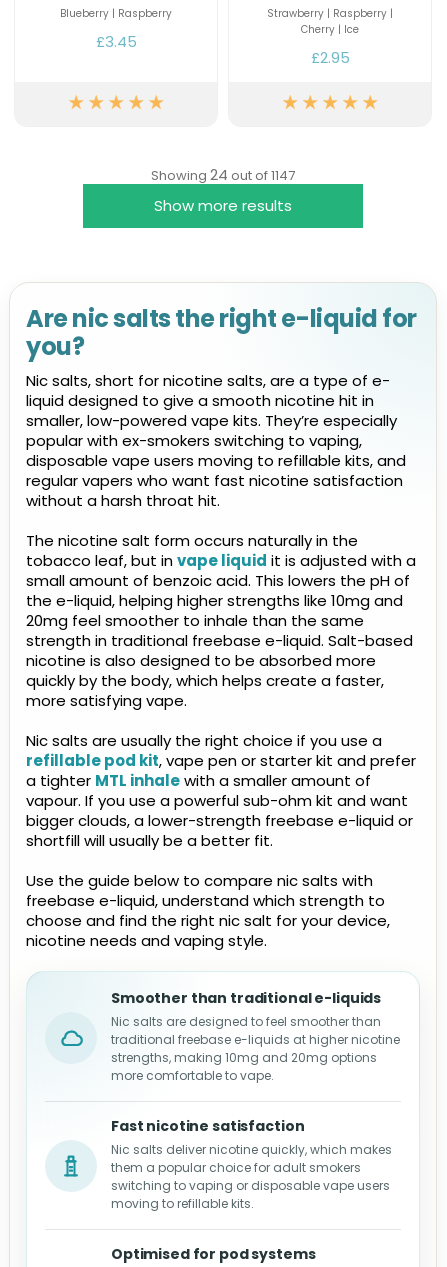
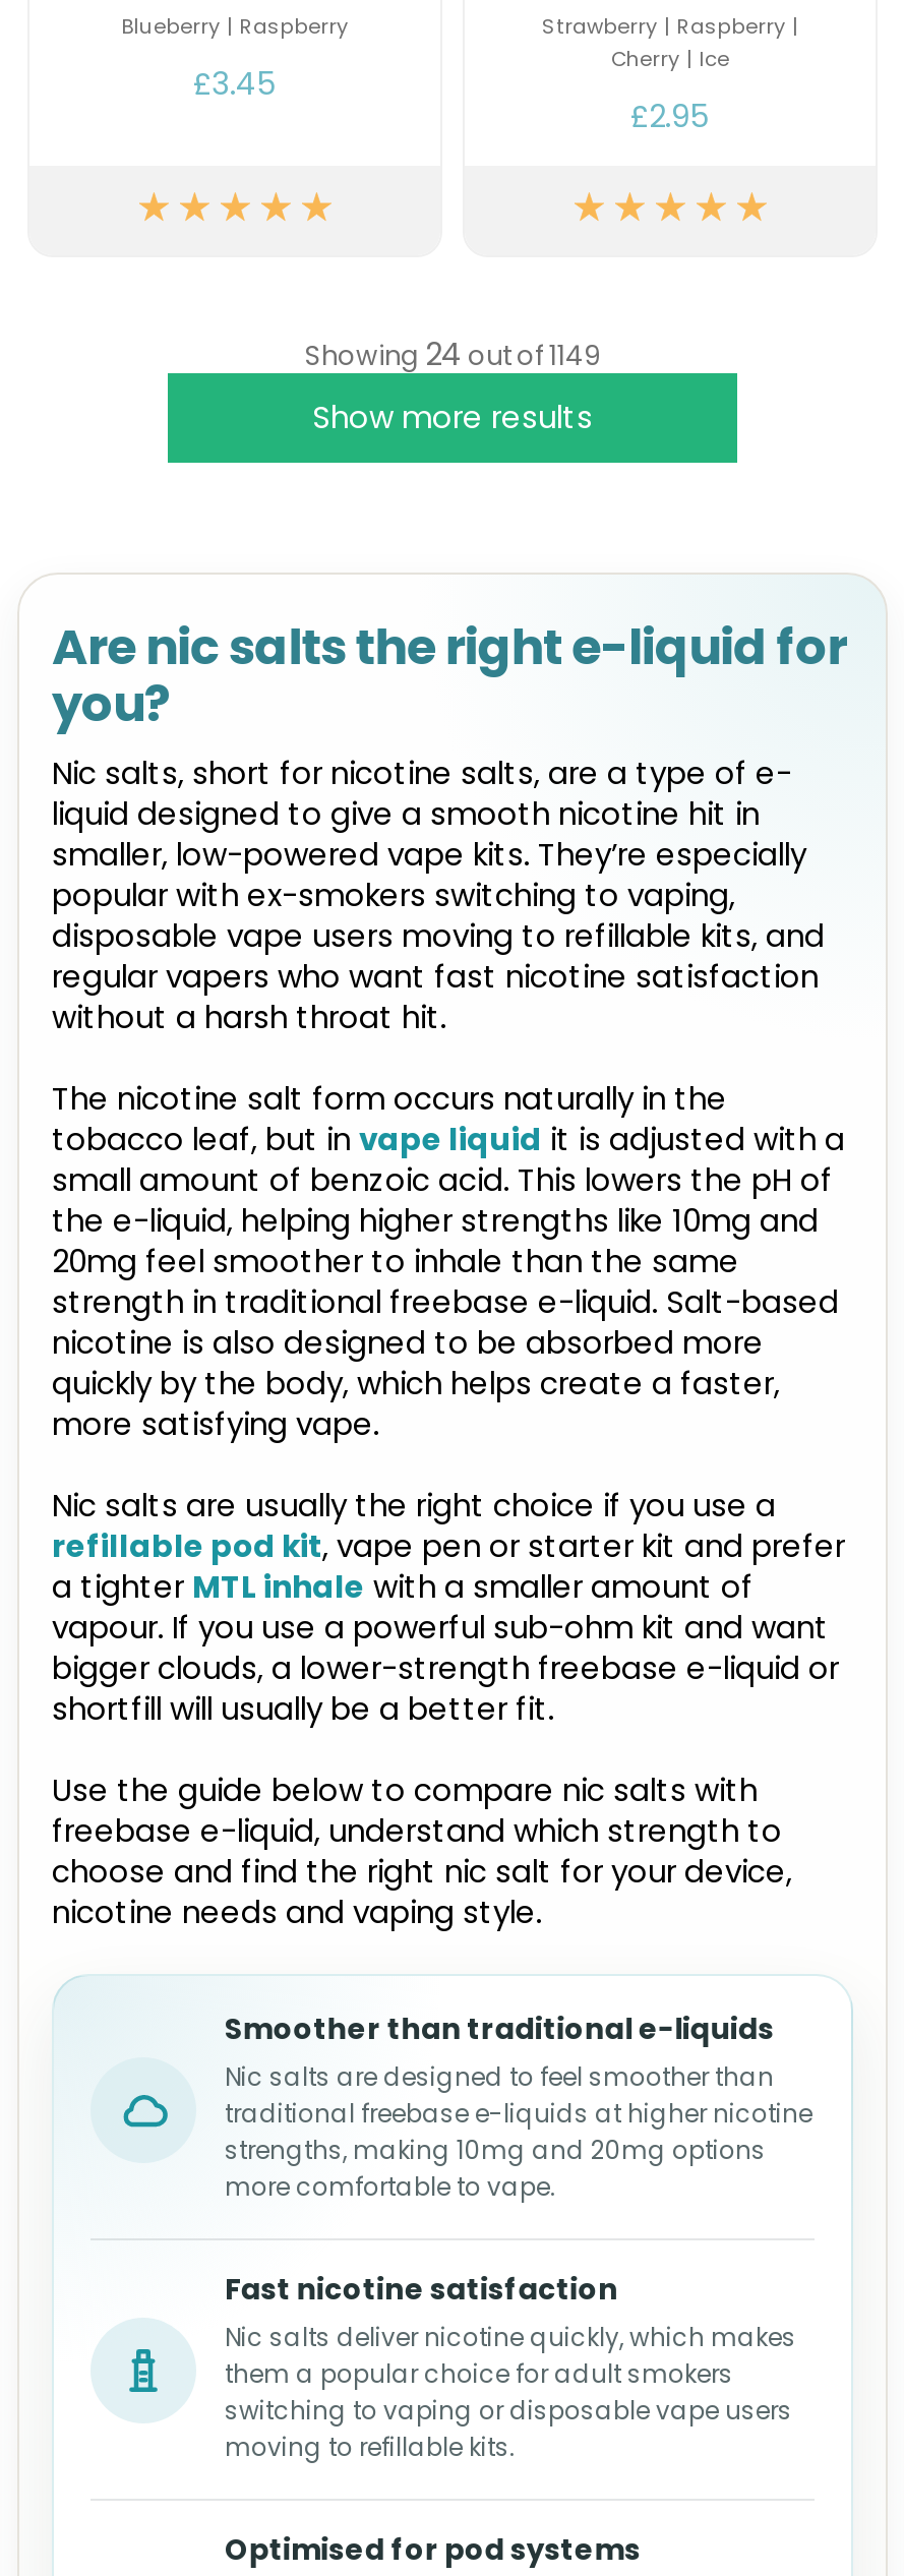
[151,164,295,185] Showing 24 out of 1147 -> [305,333,600,375] Showing 24 out of 1149

